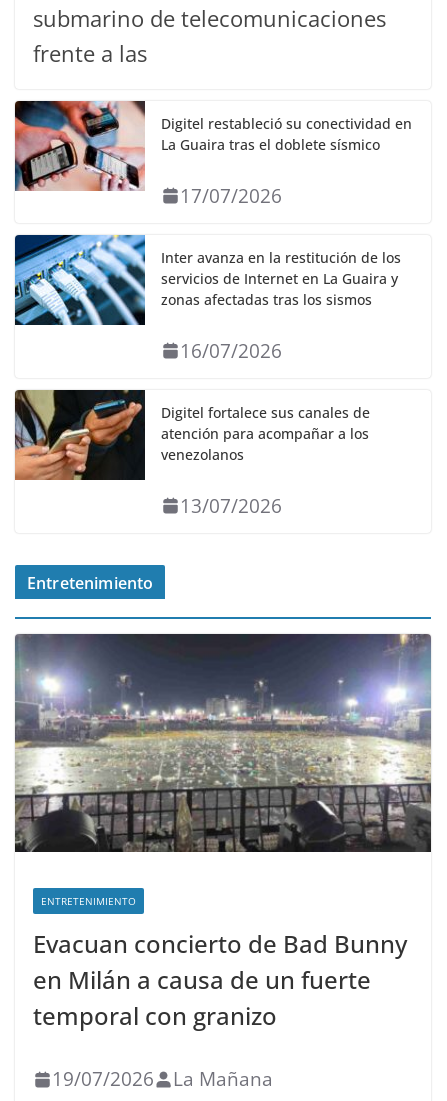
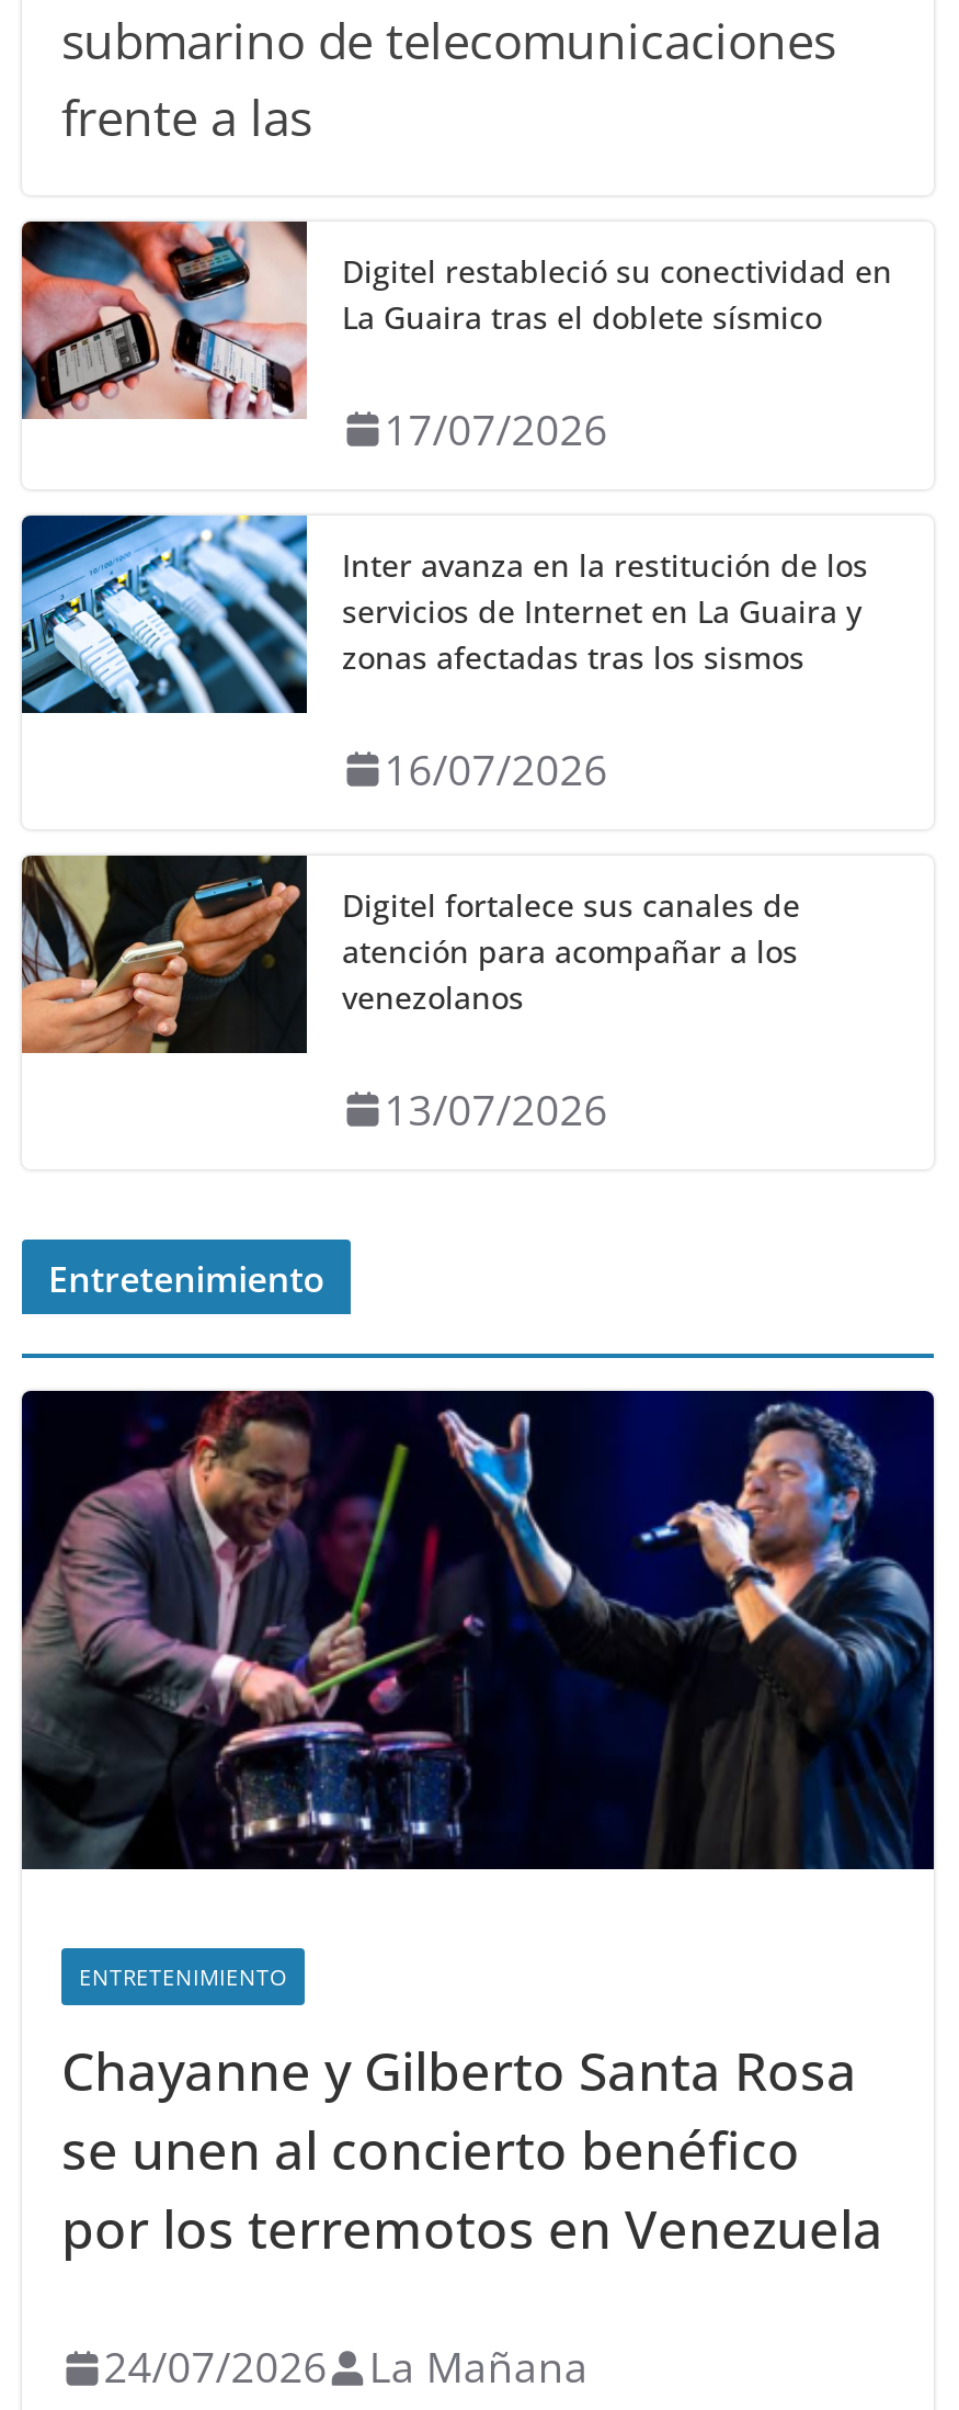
[14,633,432,853] [image] -> [20,1389,936,1869] [image]
[33,927,407,1032] Evacuan concierto de Bad Bunny | en Milán a causa de un fuerte | temporal con granizo -> [61,2034,883,2265] Chayanne y Gilberto Santa Rosa | se unen al concierto benéfico | por los terremotos en Venezuela
[52,1065,273,1092] 19/07/2026 La Mañana -> [103,2337,588,2396] 24/07/2026 La Mañana

